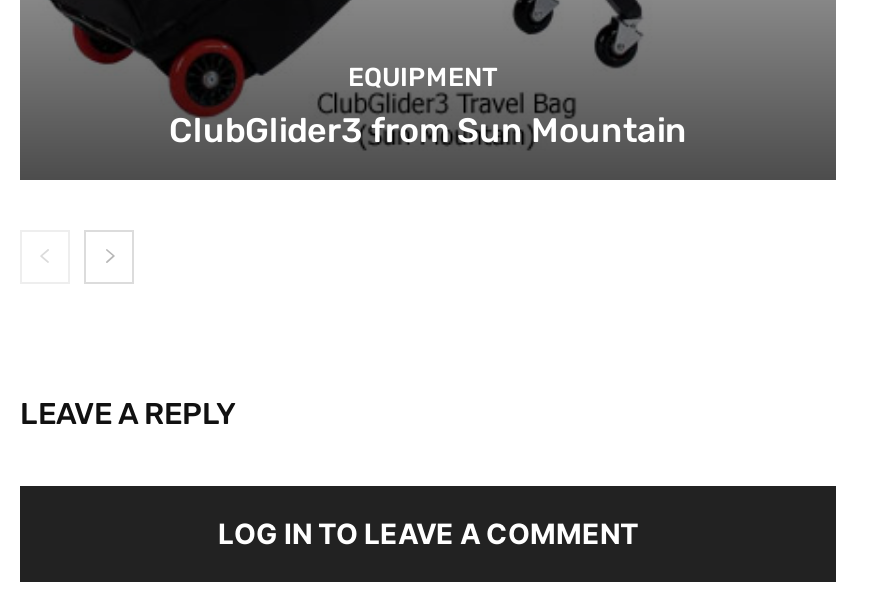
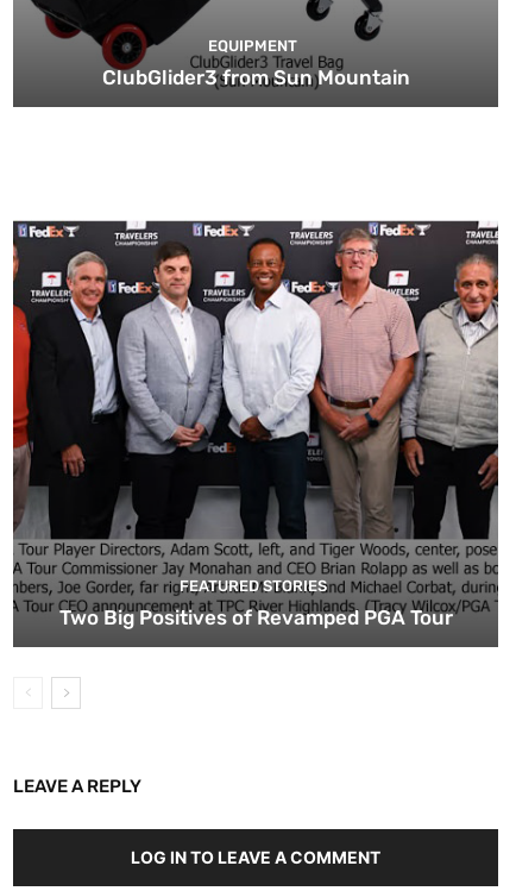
none -> [12,220,499,630] [image] | FEATURED STORIES | Two Big Positives of Revamped PGA Tour

